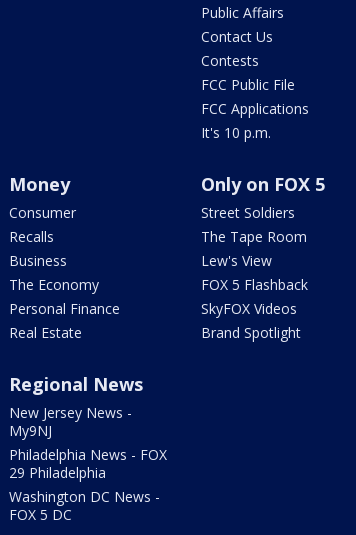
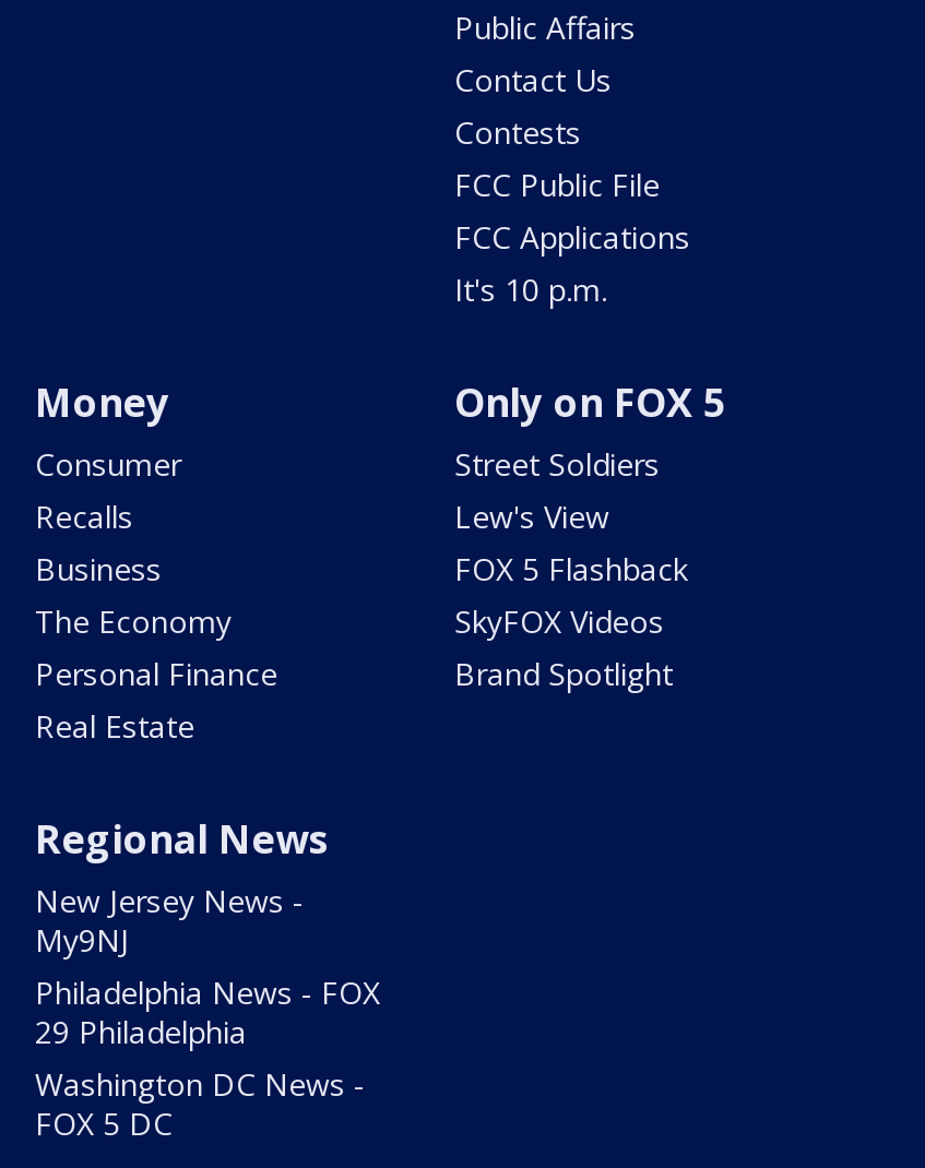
[201,227,307,246] The Tape Room -> none
moved [201,251,308,342] -> [454,496,688,695]: Lew's View | FOX 5 Flashback | SkyFOX Videos | Brand Spotlight

